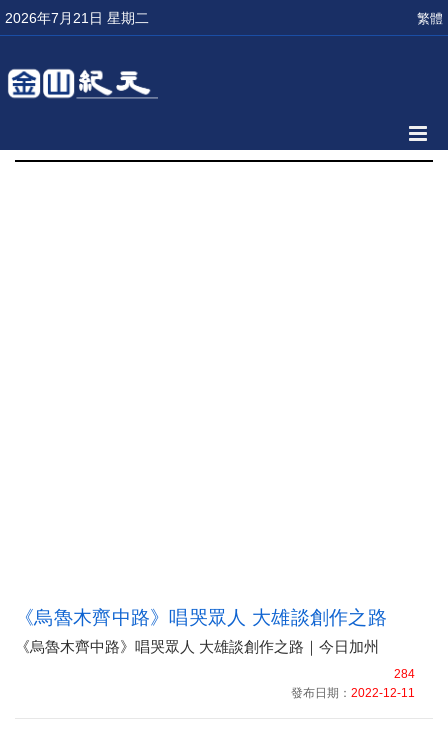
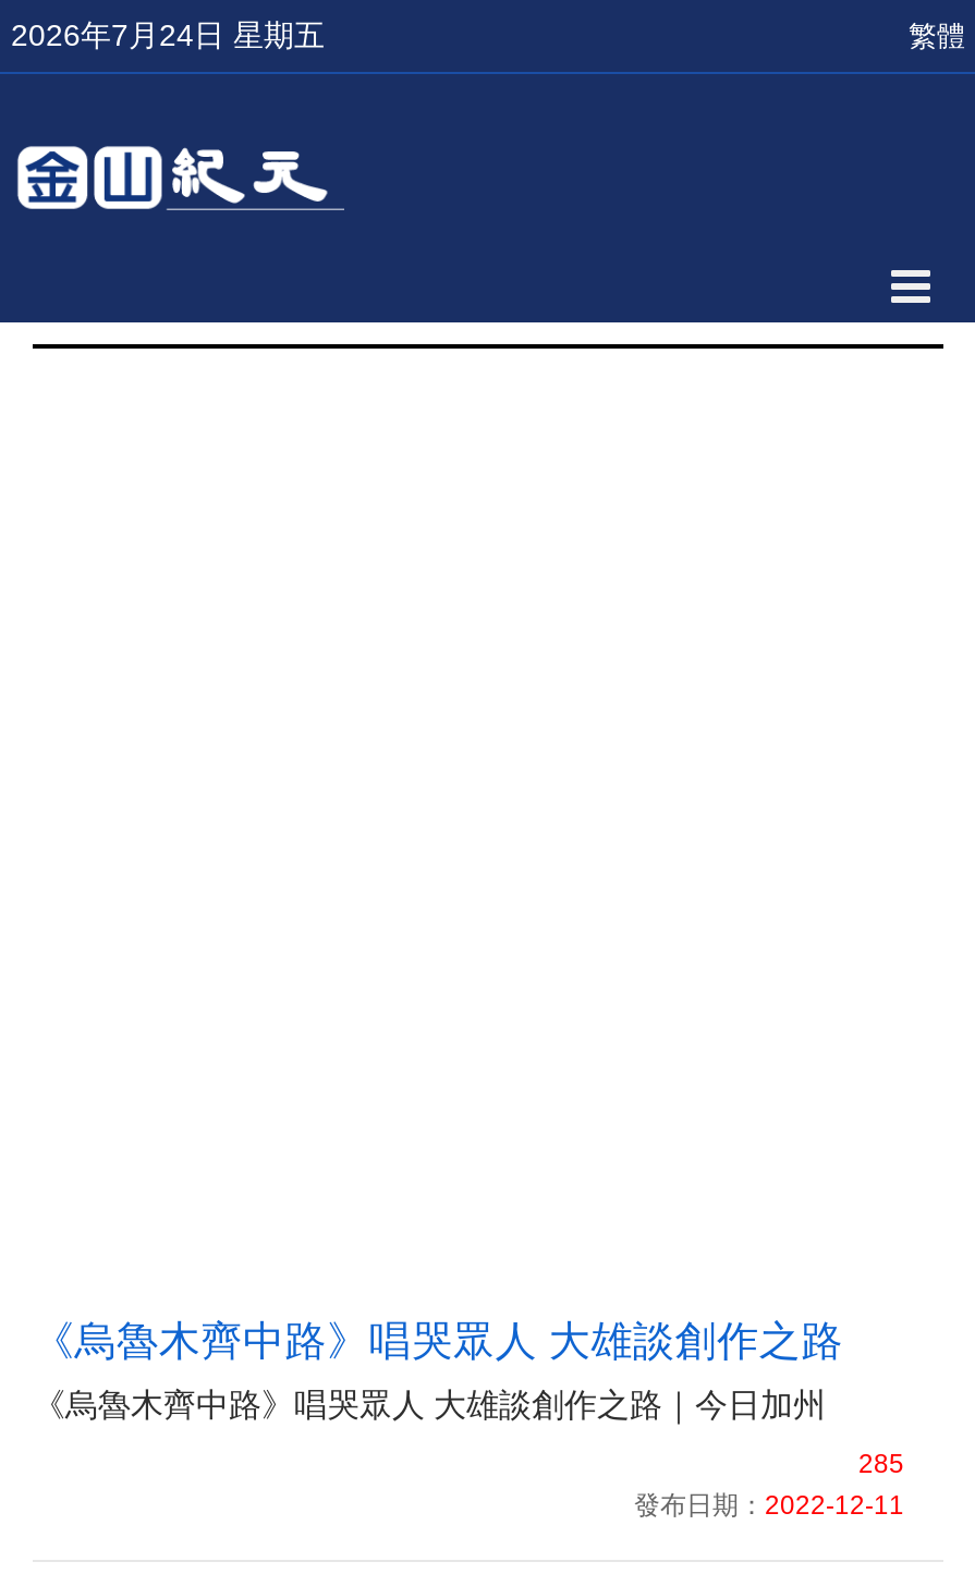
[5,10,149,26] 2026年7月21日 星期二 -> [11,17,325,52] 2026年7月24日 星期五
[394,667,415,681] 284 -> [858,1449,904,1479] 285

